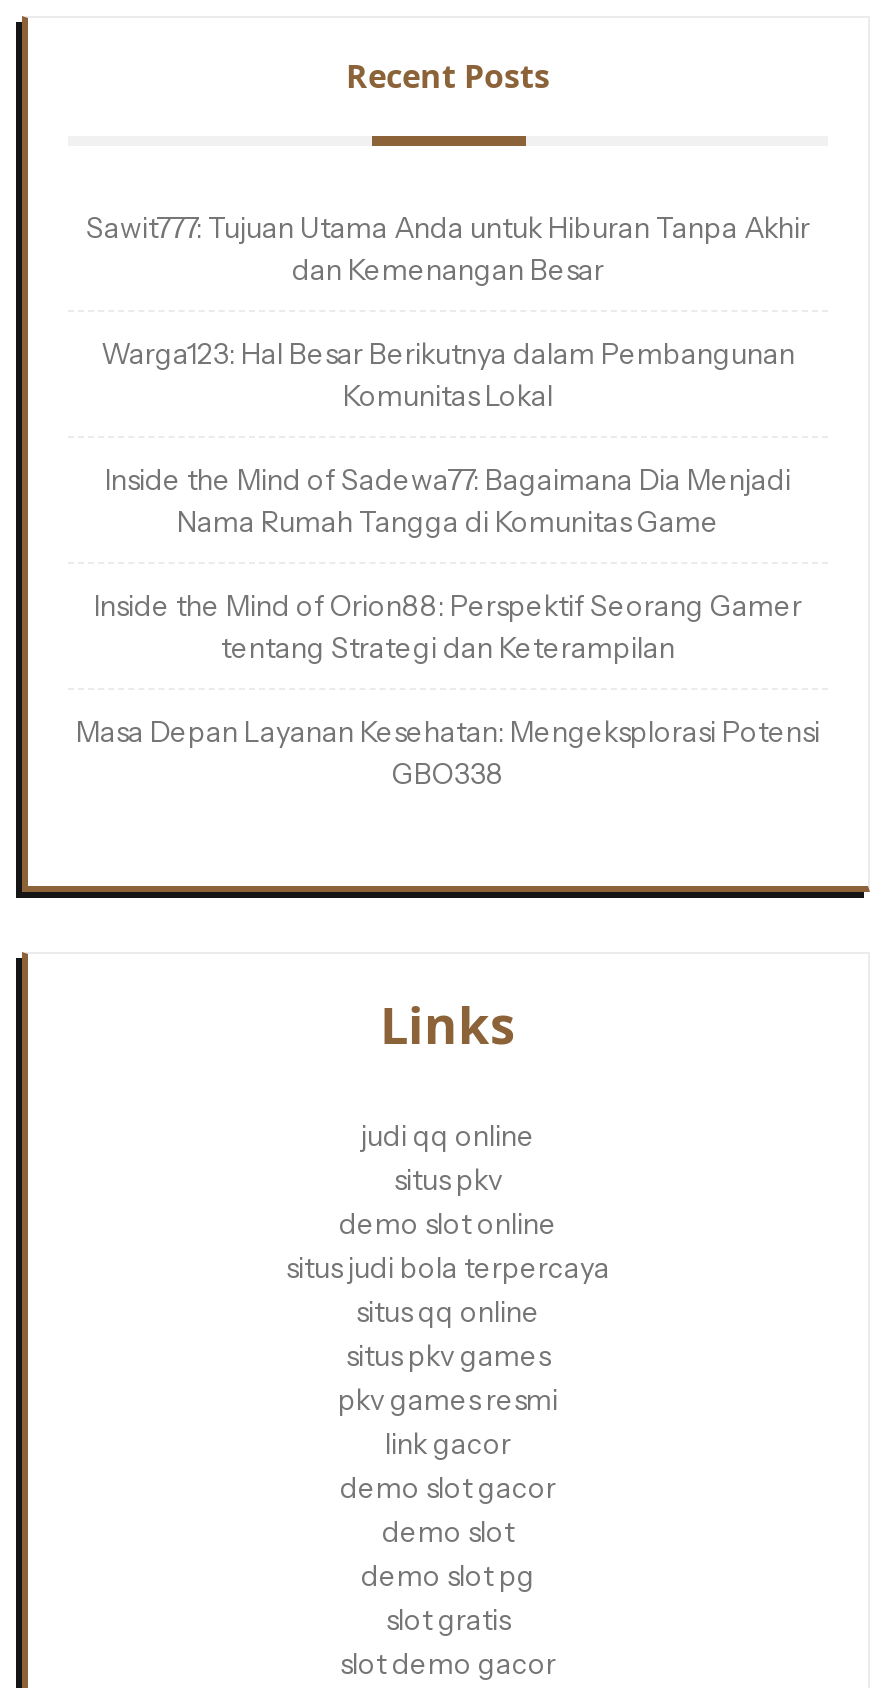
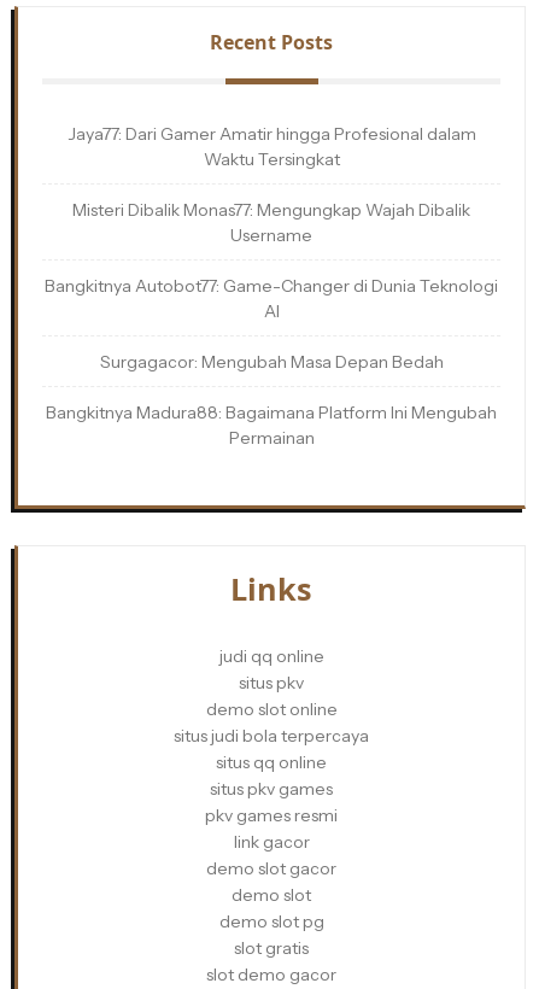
[86,210,810,288] Sawit777: Tujuan Utama Anda untuk Hiburan Tanpa Akhir | dan Kemenangan Besar -> [67,123,476,170] Jaya77: Dari Gamer Amatir hingga Profesional dalam | Waktu Tersingkat
[101,336,795,414] Warga123: Hal Besar Berikutnya dalam Pembangunan | Komunitas Lokal -> [72,199,470,246] Misteri Dibalik Monas77: Mengungkap Wajah Dibalik | Username
[105,462,791,540] Inside the Mind of Sadewa77: Bagaimana Dia Menjadi | Nama Rumah Tangga di Komunitas Game -> [45,275,498,322] Bangkitnya Autobot77: Game-Changer di Dunia Teknologi | AI
[94,588,802,666] Inside the Mind of Orion88: Perspektif Seorang Gamer | tentang Strategi dan Keterampilan -> [99,351,443,373] Surgagacor: Mengubah Masa Depan Bedah
[76,714,820,792] Masa Depan Layanan Kesehatan: Mengeksplorasi Potensi | GBO338 -> [46,402,497,449] Bangkitnya Madura88: Bagaimana Platform Ini Mengubah | Permainan

